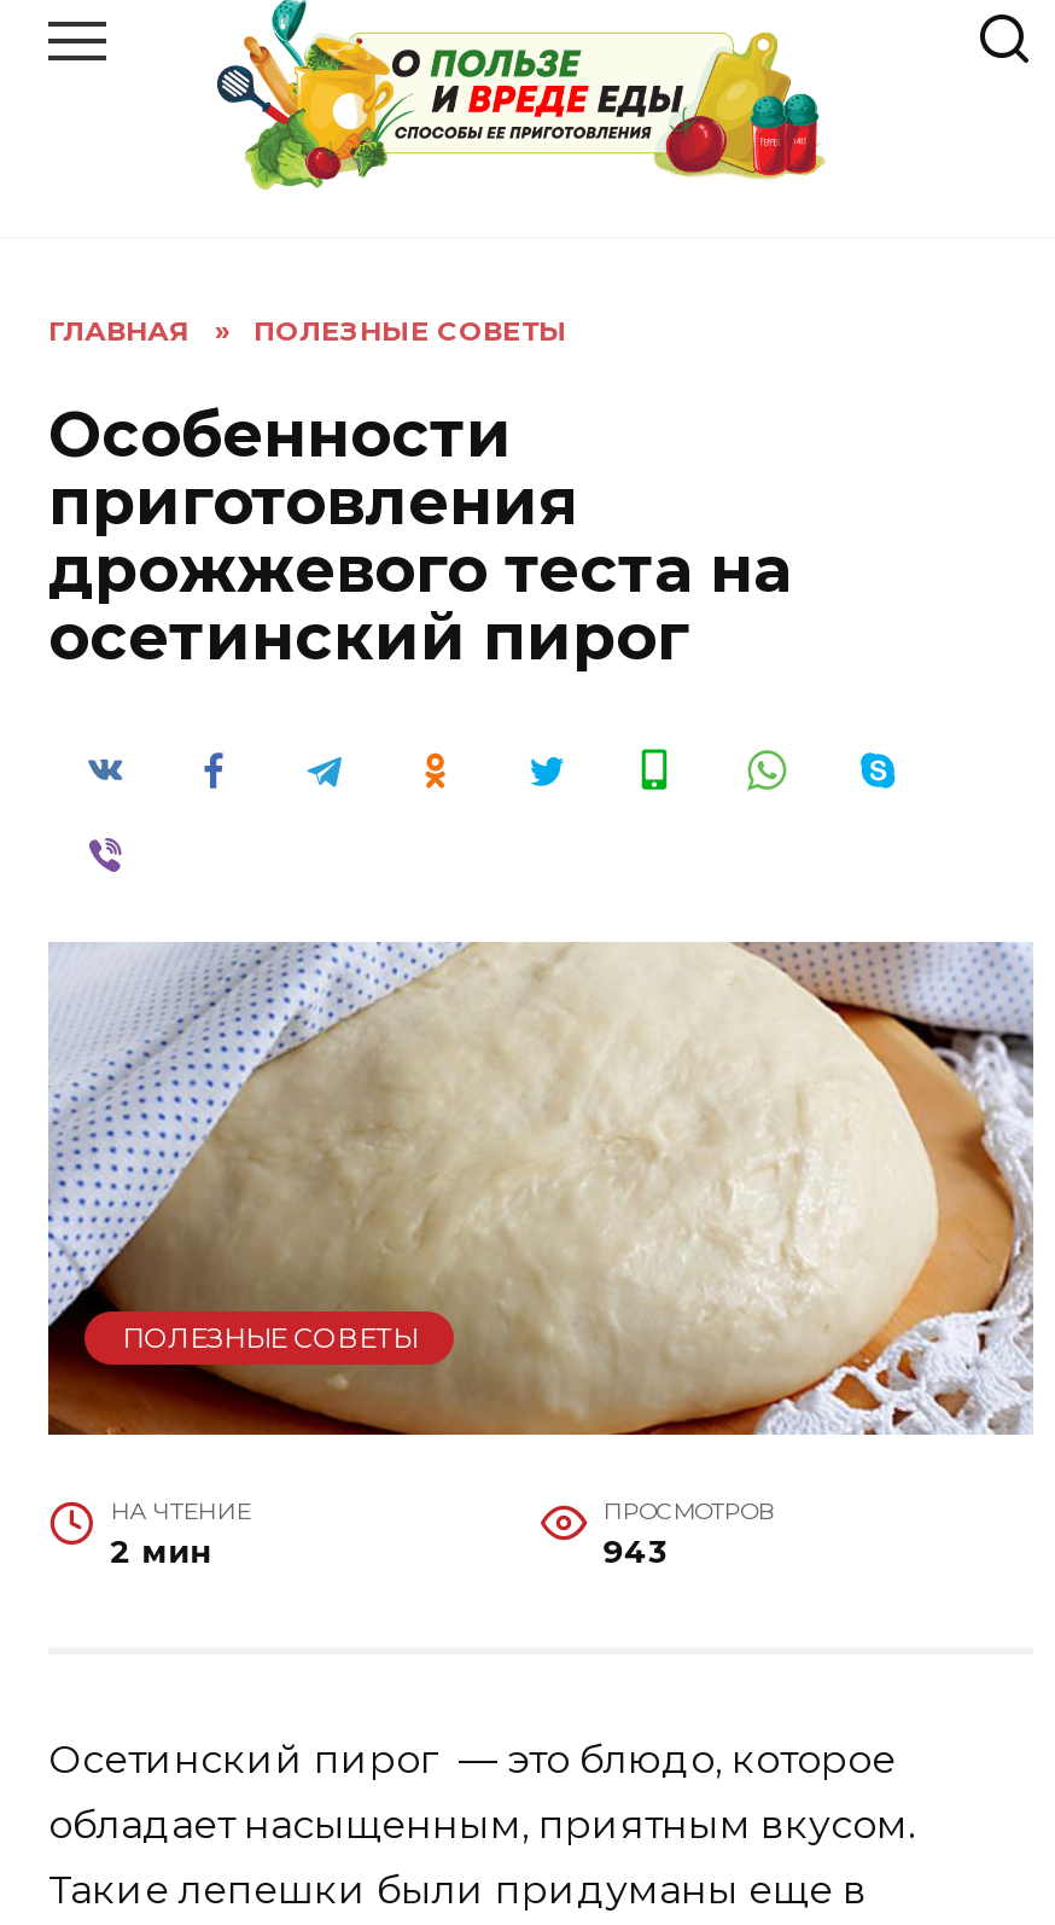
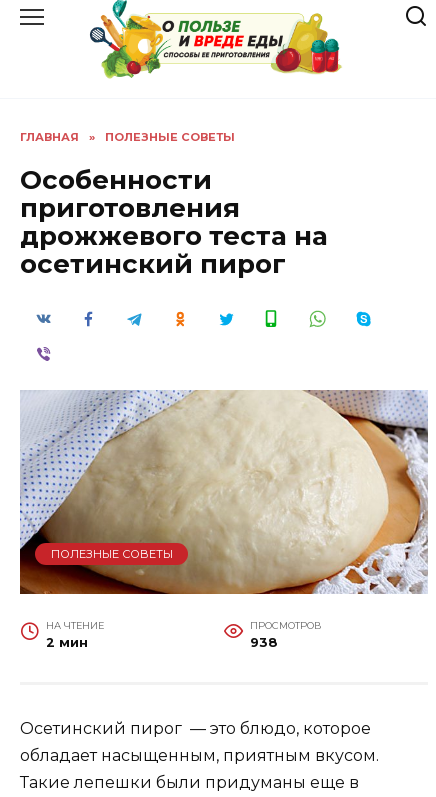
[603,1533,670,1569] 943 -> [250,635,278,650] 938

